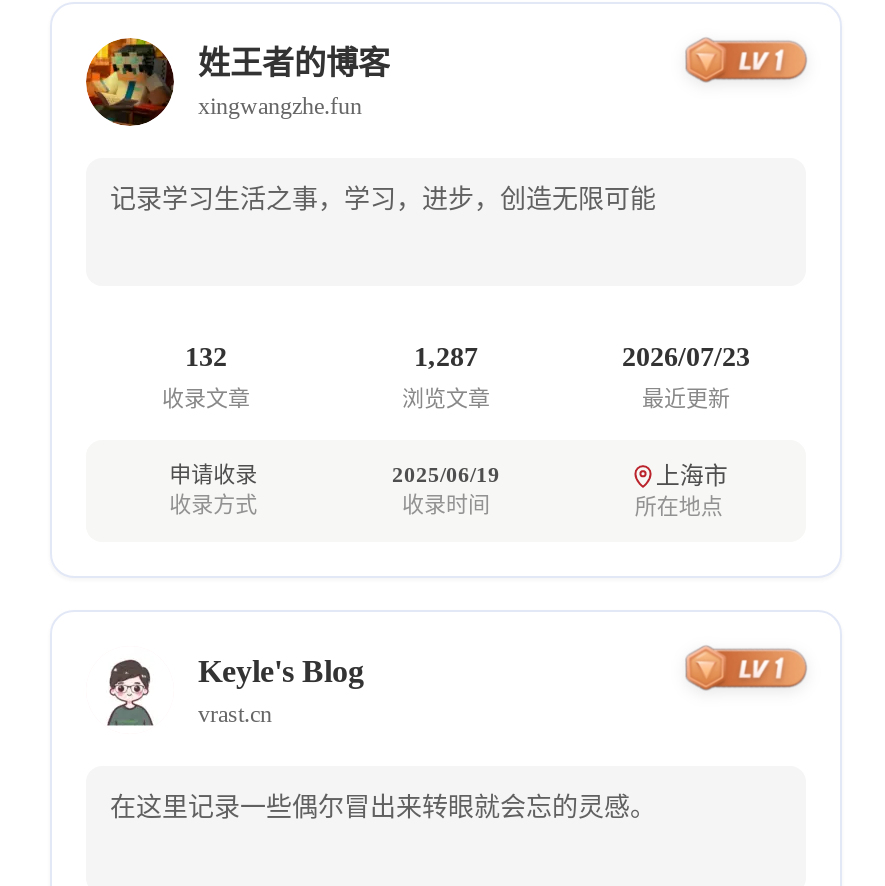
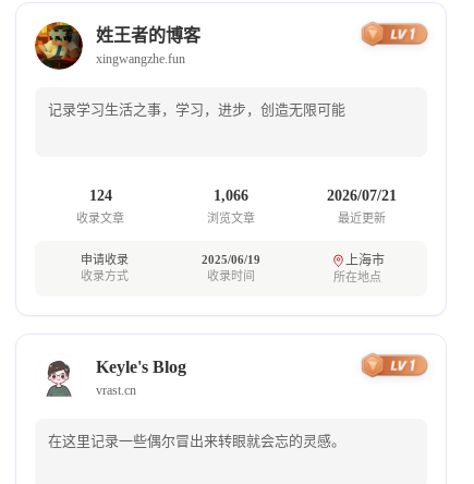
[185,342,227,372] 132 -> [89,187,112,204] 124
[414,342,478,372] 1,287 -> [214,187,248,204] 1,066
[622,342,750,372] 2026/07/23 -> [327,187,397,204] 2026/07/21

